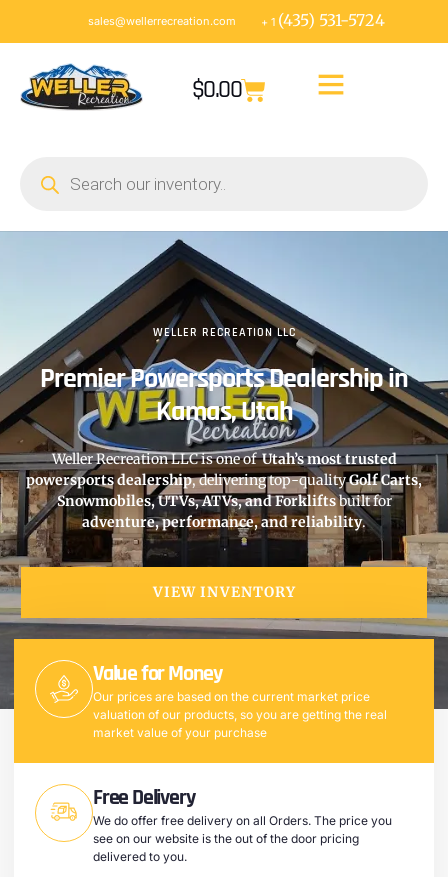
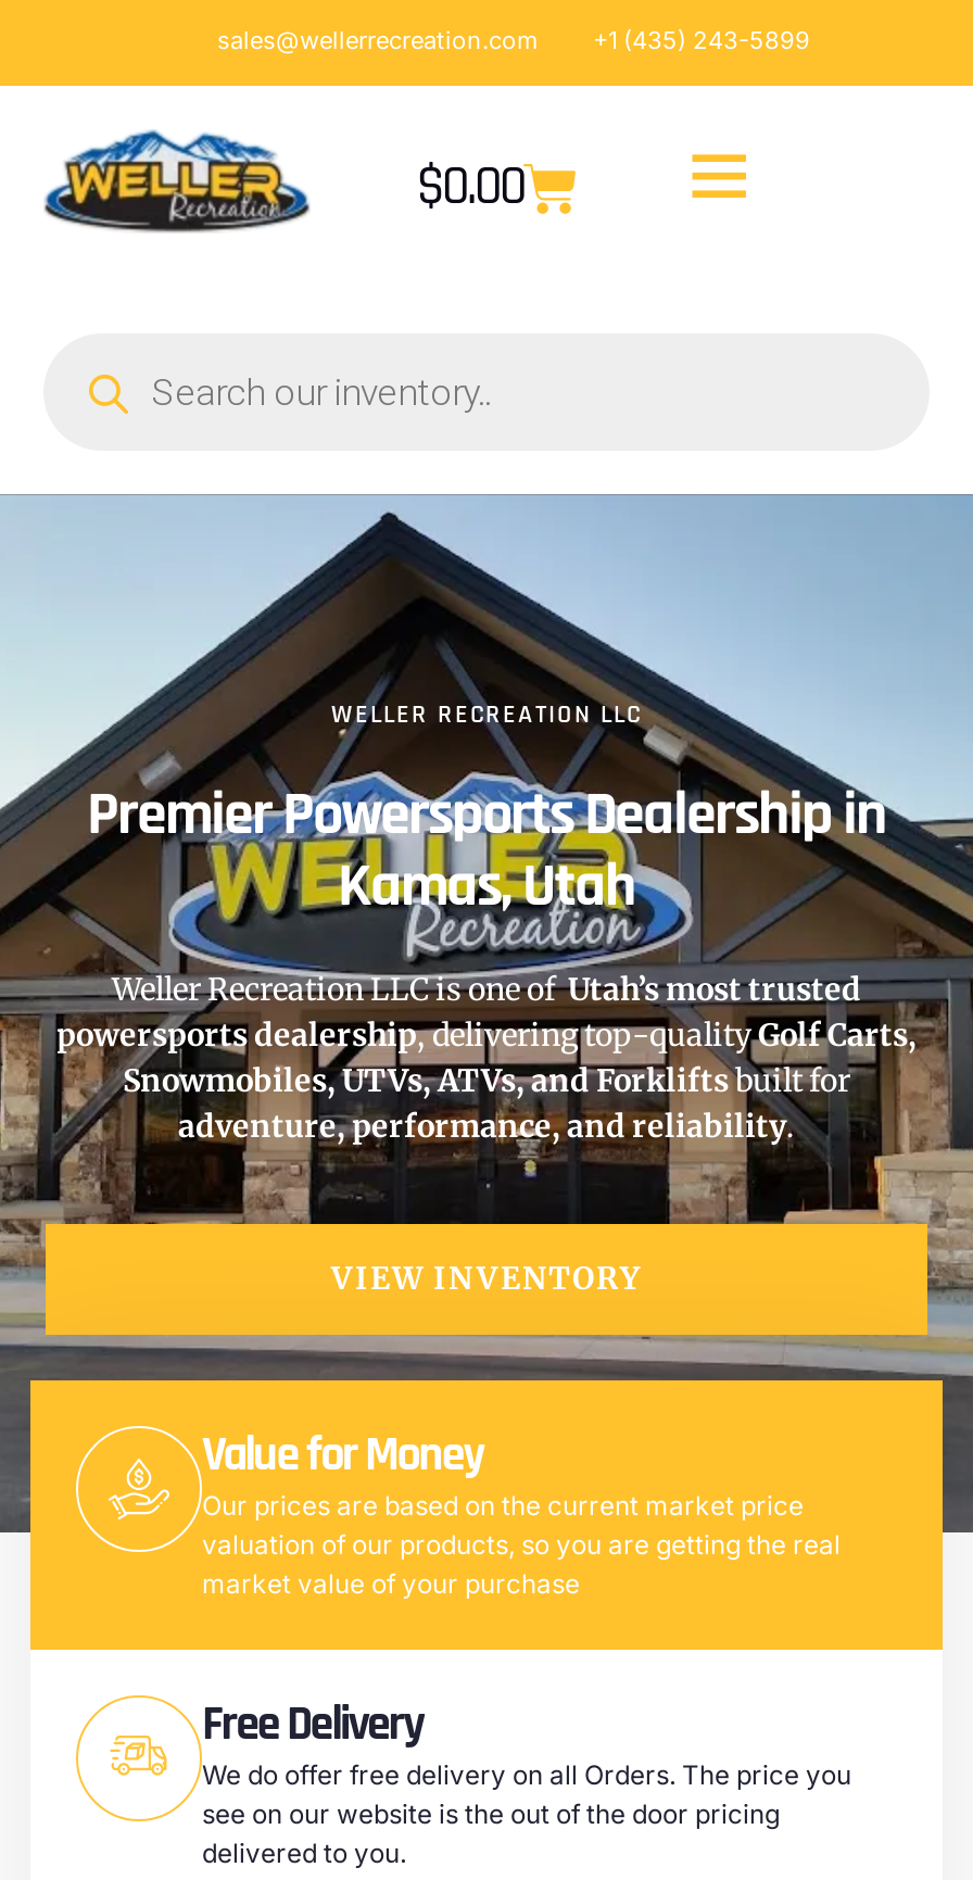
[88,10,385,30] sales@wellerrecreation.com + 1 (435) 531-5724 -> [217,25,810,55] sales@wellerrecreation.com +1 (435) 243-5899

